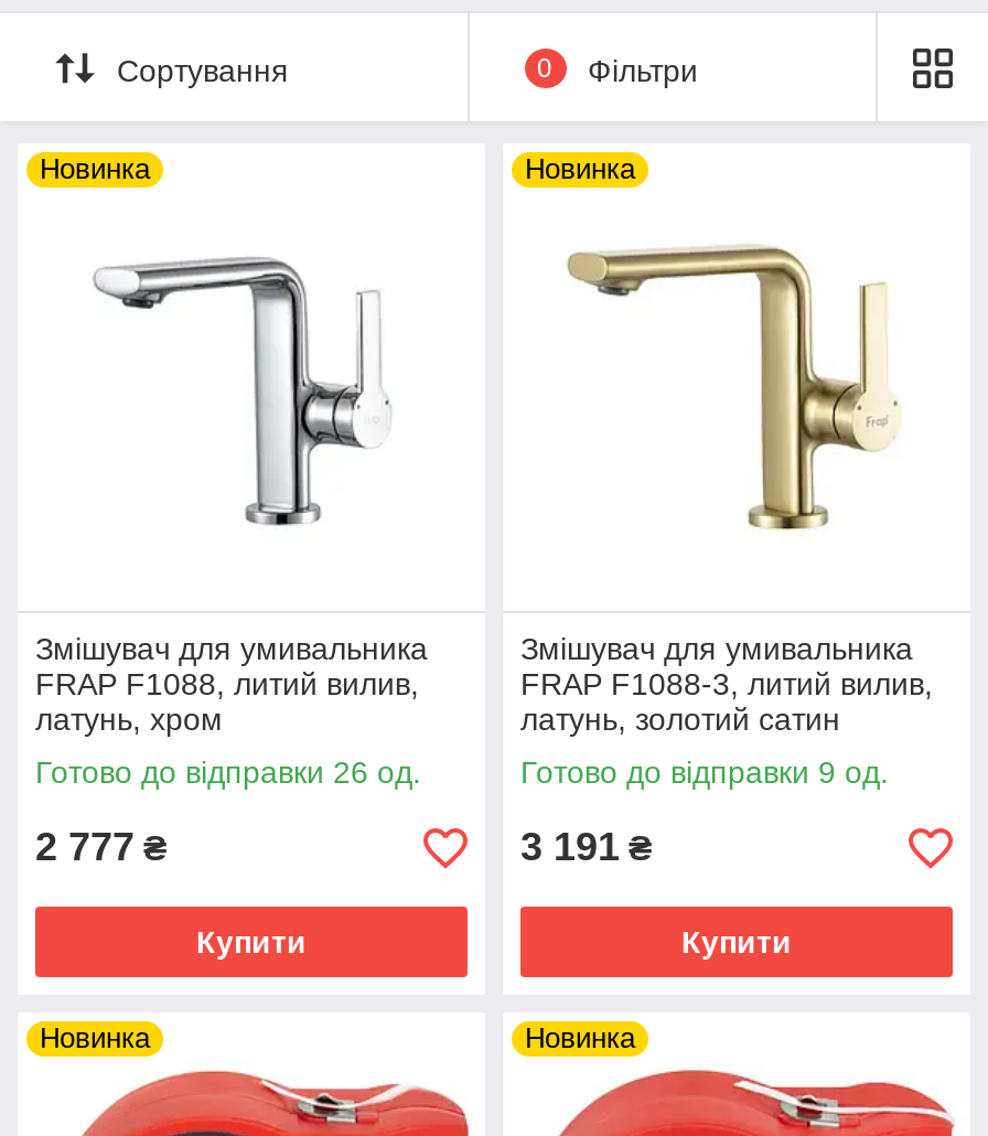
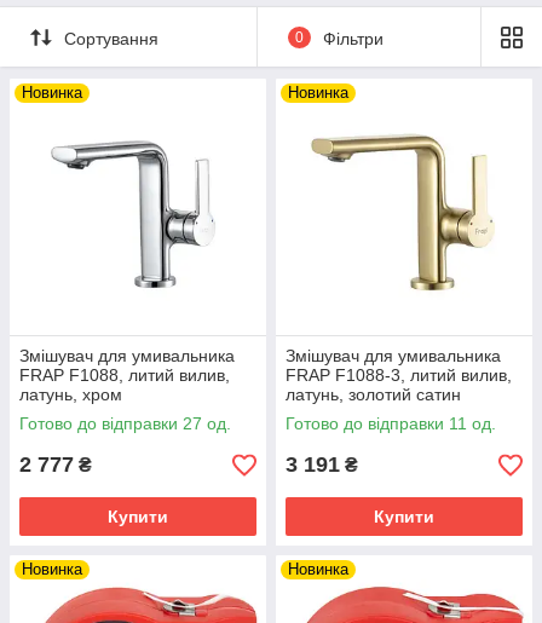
[35,754,421,790] Готово до відправки 26 од. -> [19,414,231,433] Готово до відправки 27 од.
[520,754,889,790] Готово до відправки 9 од. -> [286,414,496,433] Готово до відправки 11 од.

